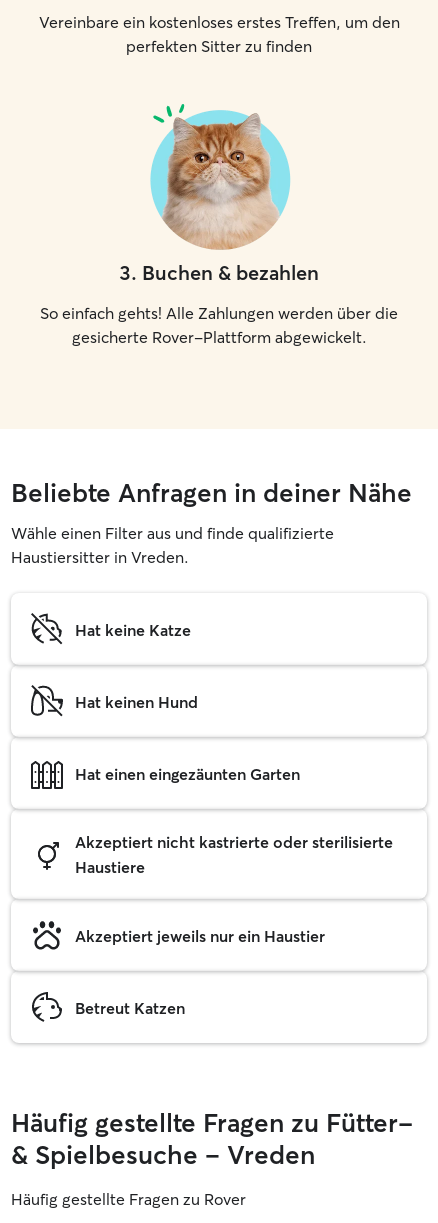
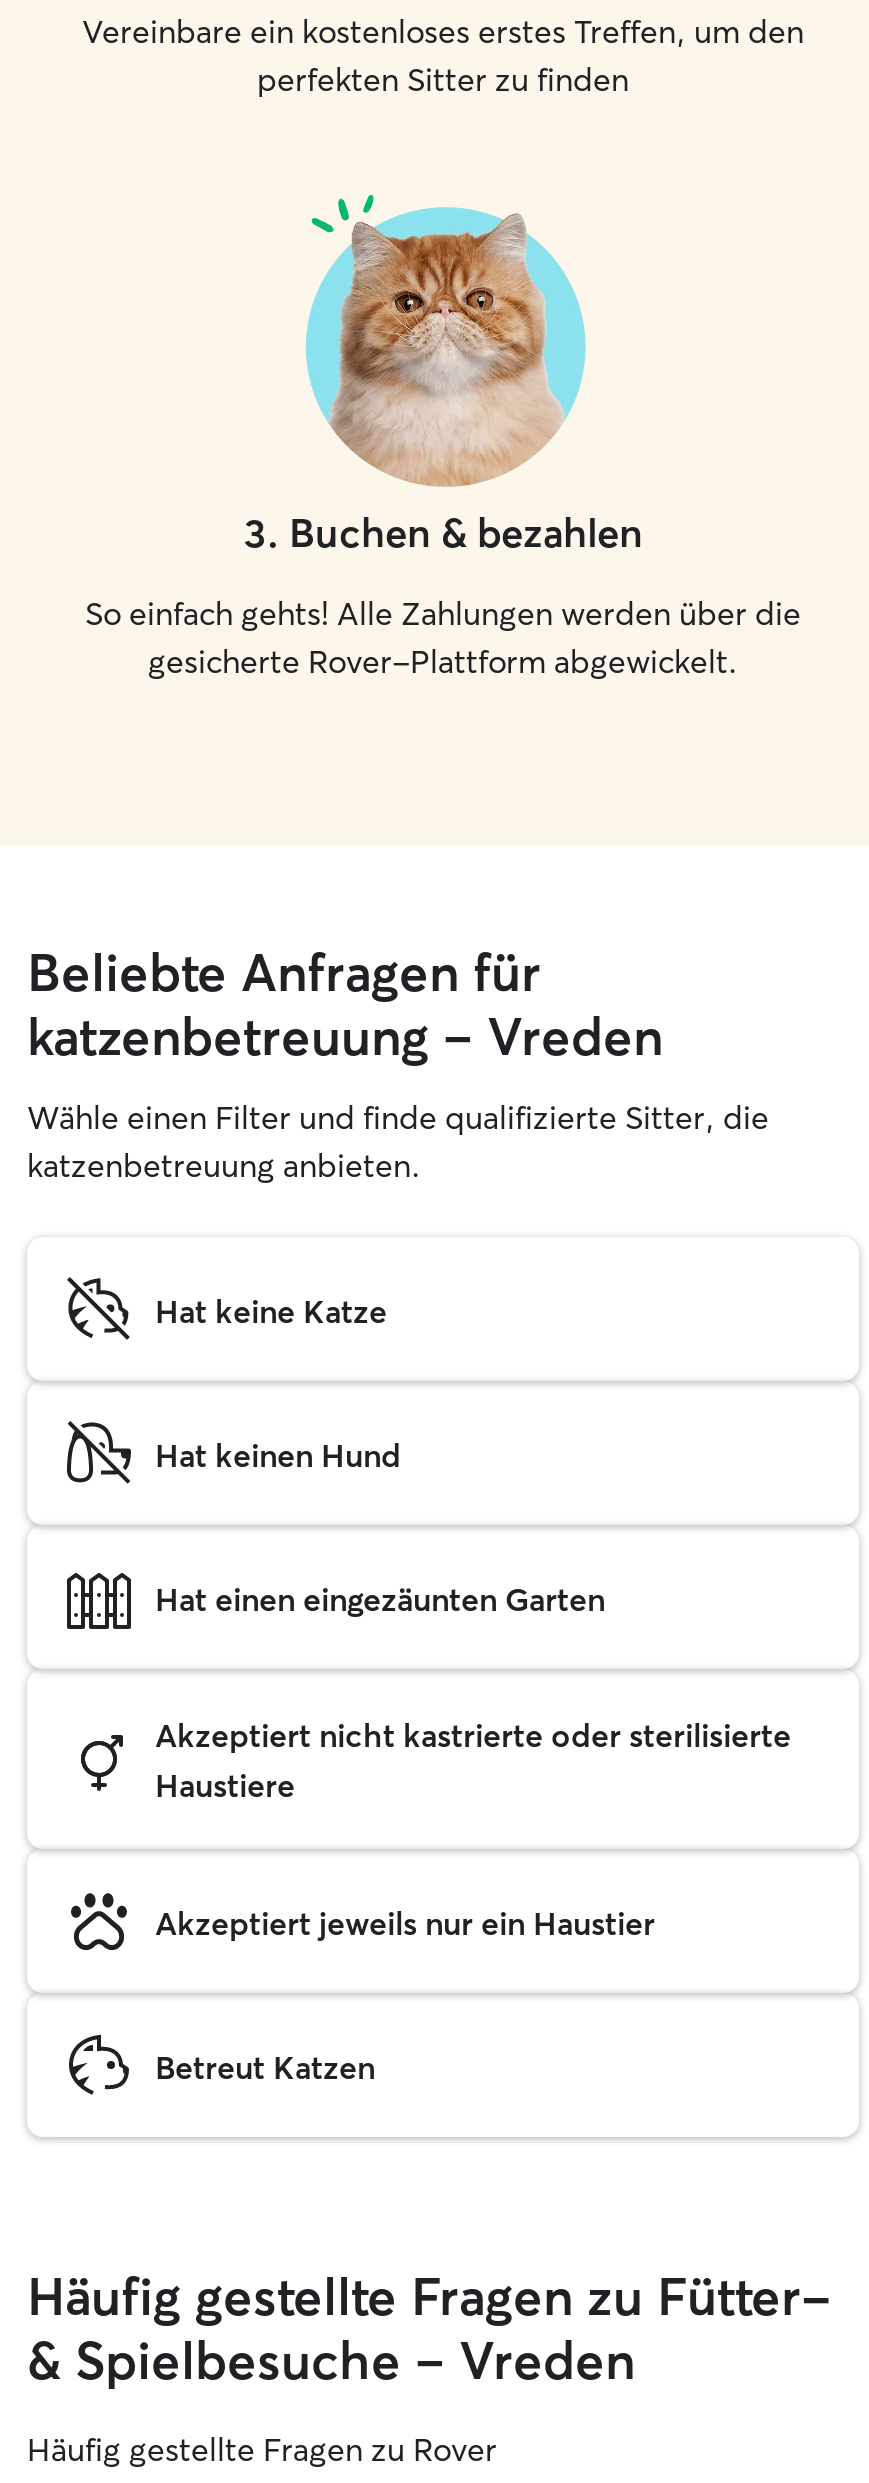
[11,477,412,567] Beliebte Anfragen in deiner Nähe | Wähle einen Filter aus und finde qualifizierte | Haustiersitter in Vreden. -> [27,941,769,1185] Beliebte Anfragen für | katzenbetreuung – Vreden | Wähle einen Filter und finde qualifizierte Sitter, die | katzenbetreuung anbieten.

